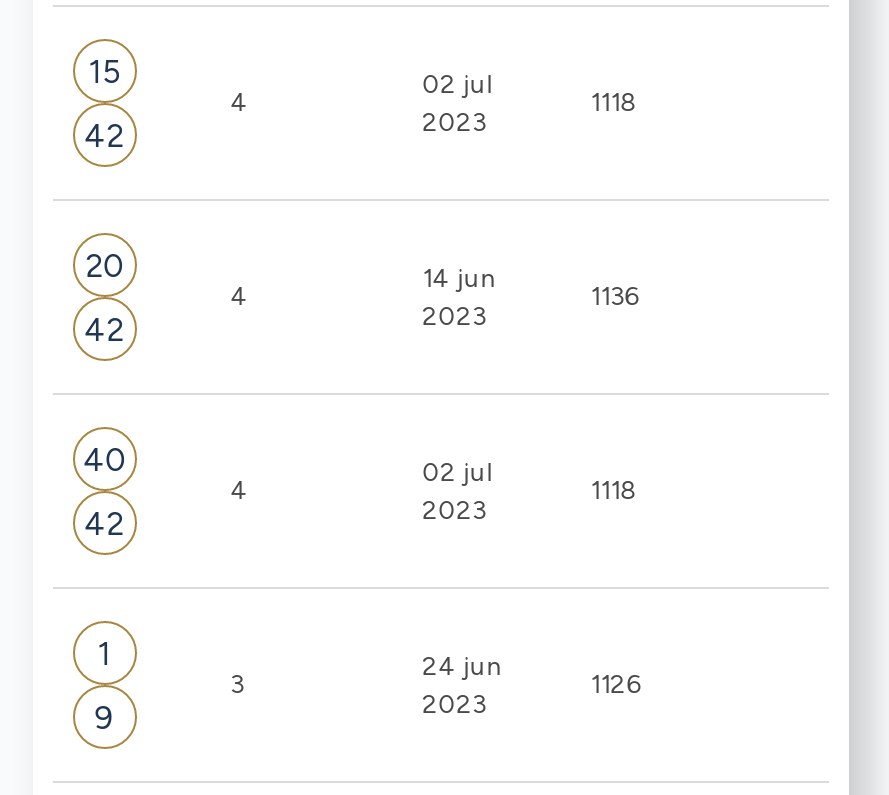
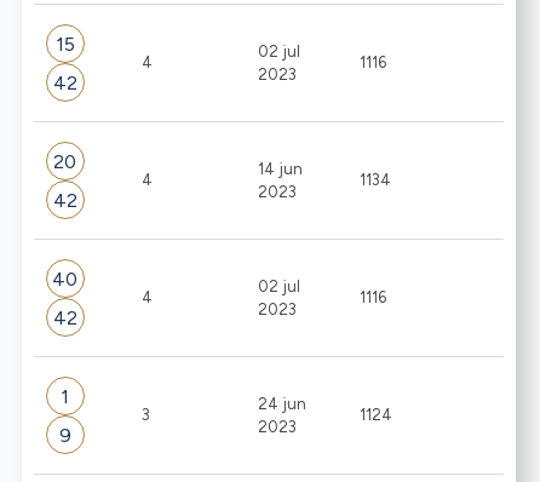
[591,86,637,116] 1118 -> [359,53,386,71] 1116
[591,280,639,310] 1136 -> [359,170,391,188] 1134
[591,474,637,504] 1118 -> [359,288,386,306] 1116
[591,668,641,698] 1126 -> [359,405,392,423] 1124

